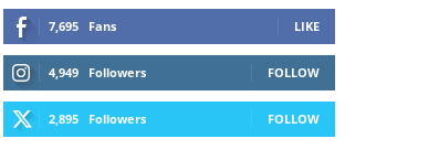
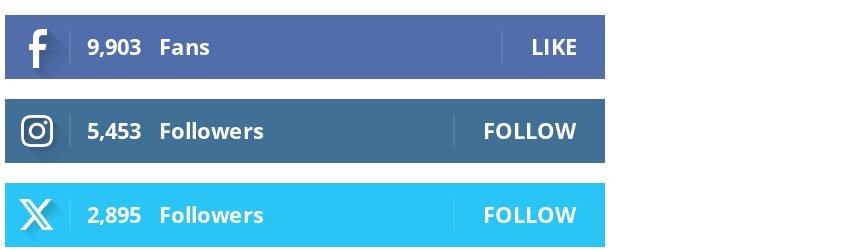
[49,18,116,34] 7,695 Fans -> [87,30,209,60] 9,903 Fans
[49,64,146,81] 4,949 Followers -> [87,114,263,144] 5,453 Followers

